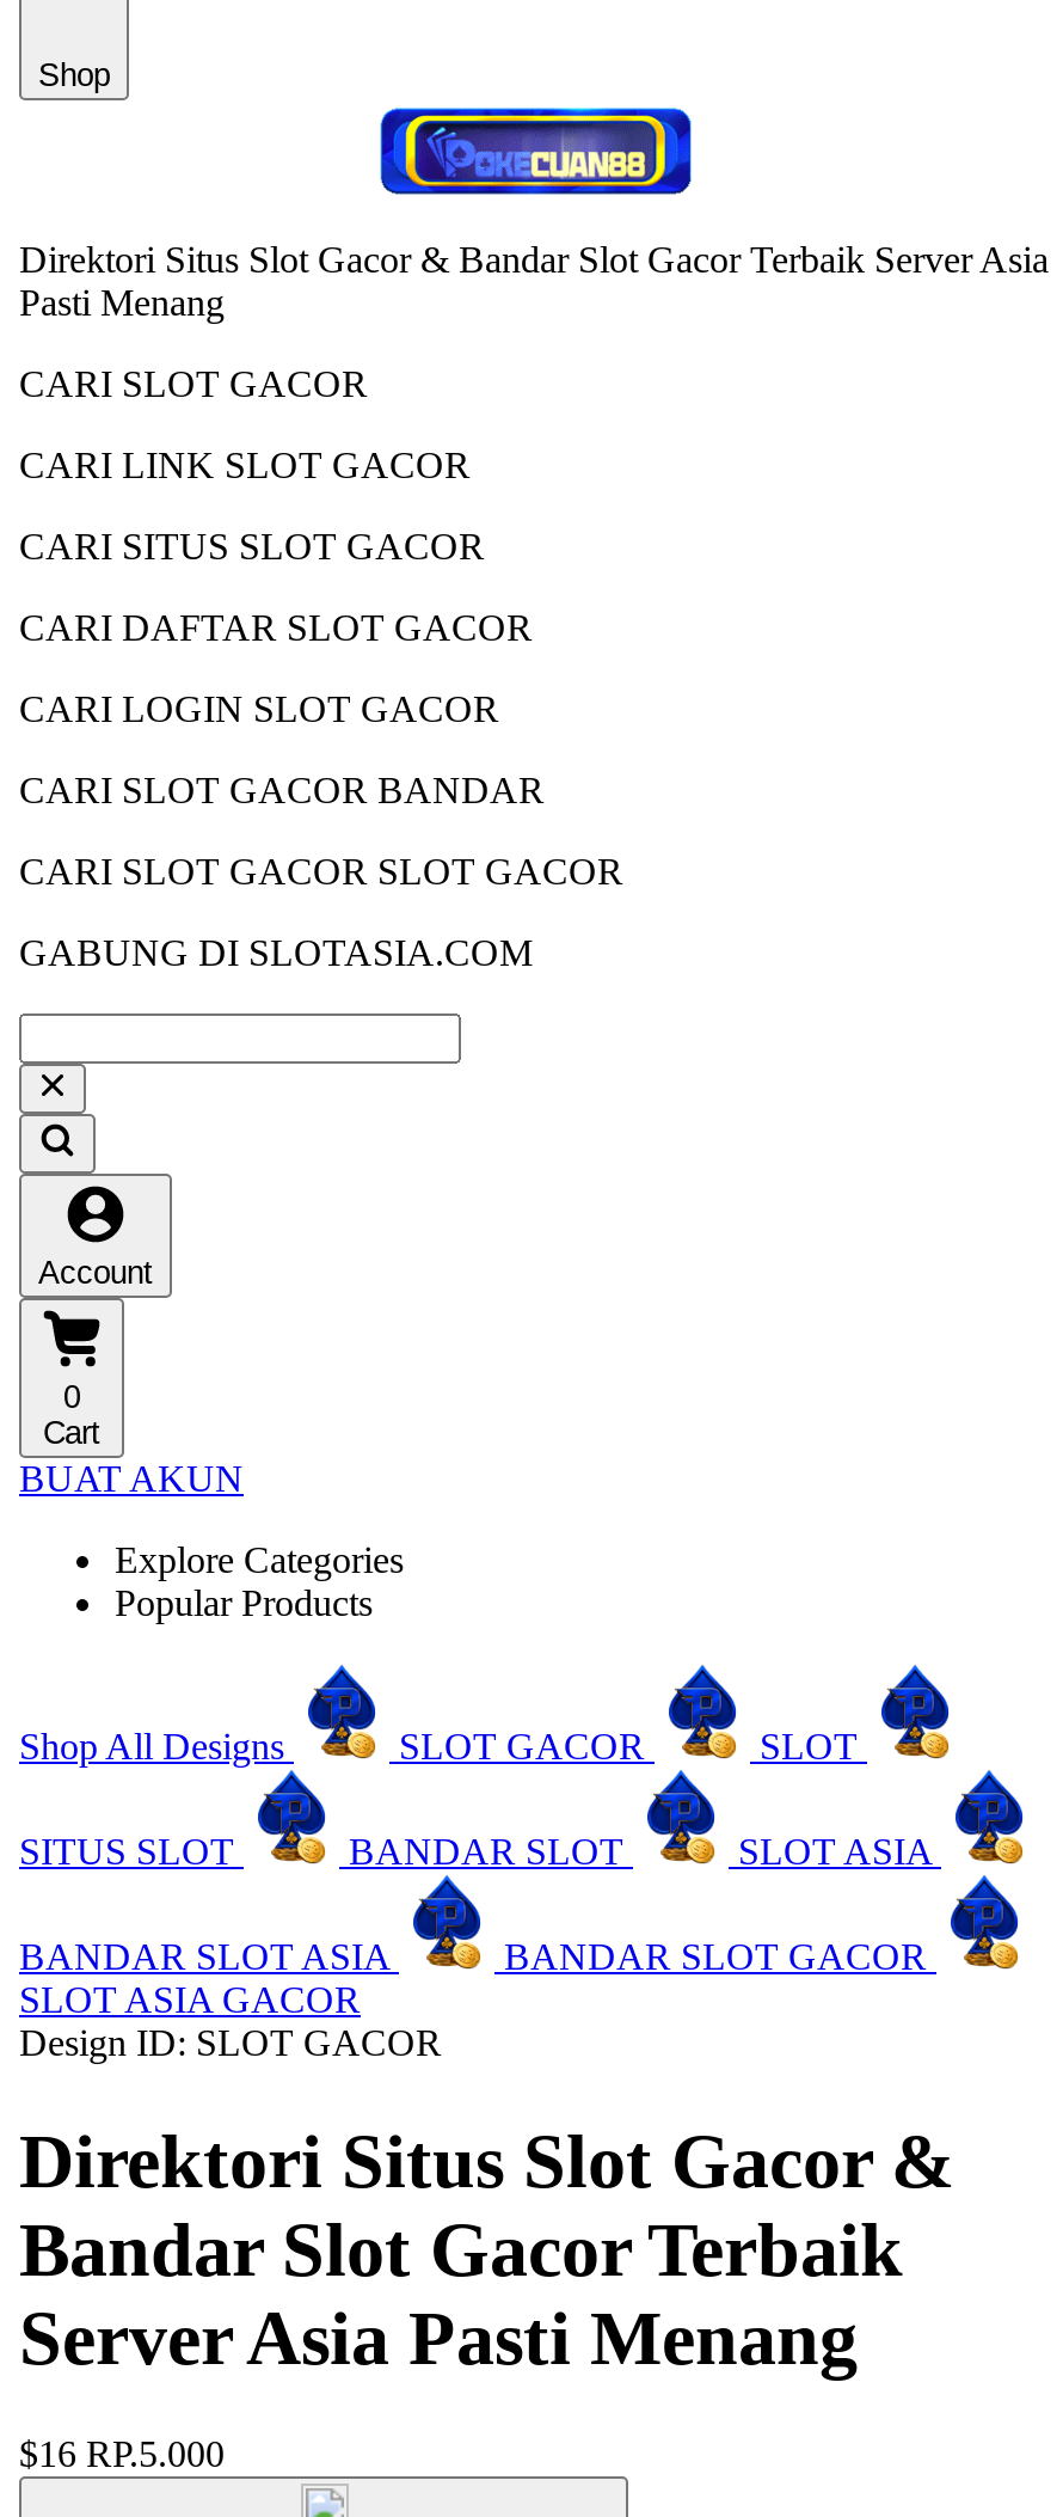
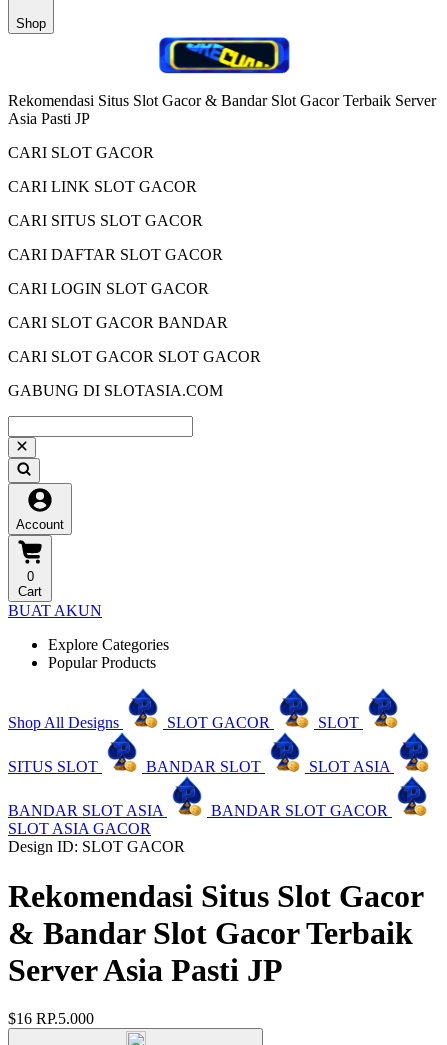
[19,108,1049,323] [image] | Direktori Situs Slot Gacor & Bandar Slot Gacor Terbaik Server Asia | Pasti Menang -> [8,37,436,127] [image] | Rekomendasi Situs Slot Gacor & Bandar Slot Gacor Terbaik Server | Asia Pasti JP
[19,2117,956,2380] Direktori Situs Slot Gacor & | Bandar Slot Gacor Terbaik | Server Asia Pasti Menang -> [8,878,423,988] Rekomendasi Situs Slot Gacor | & Bandar Slot Gacor Terbaik | Server Asia Pasti JP

